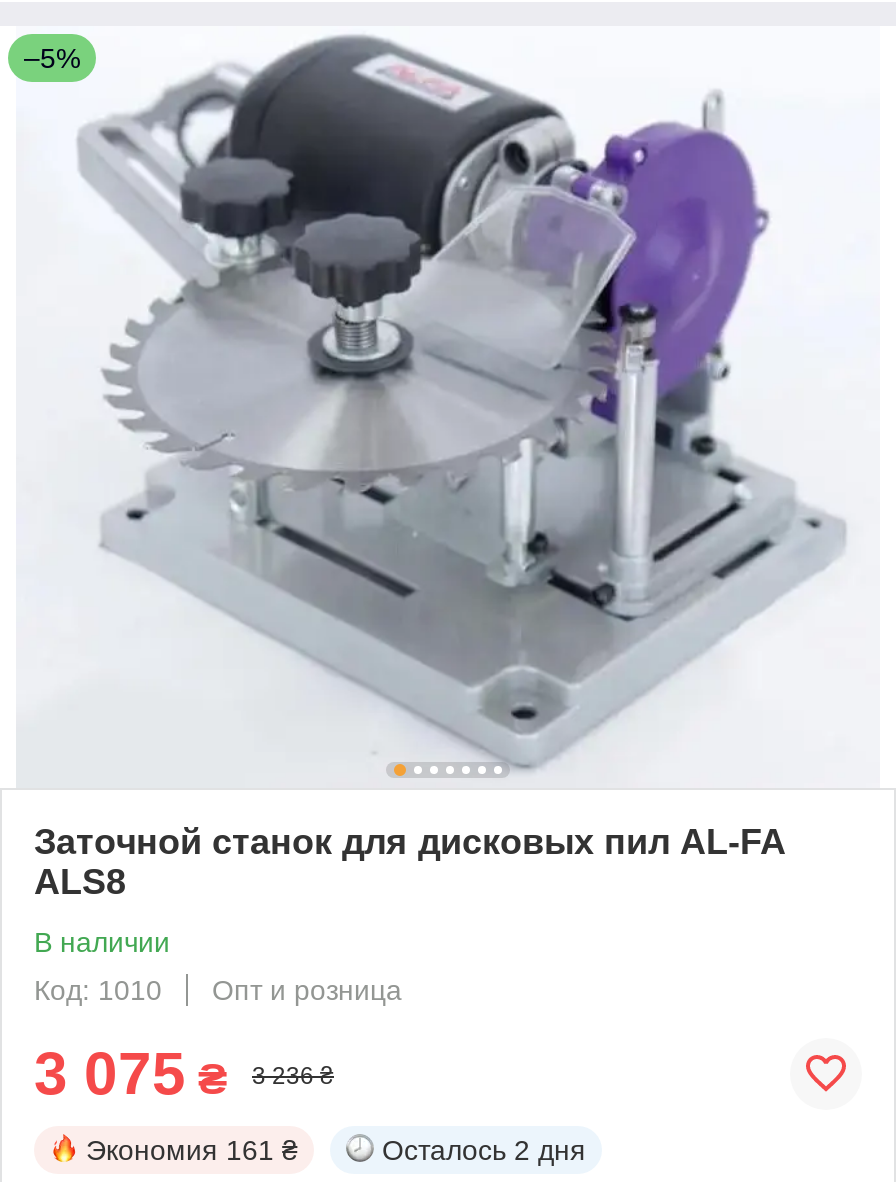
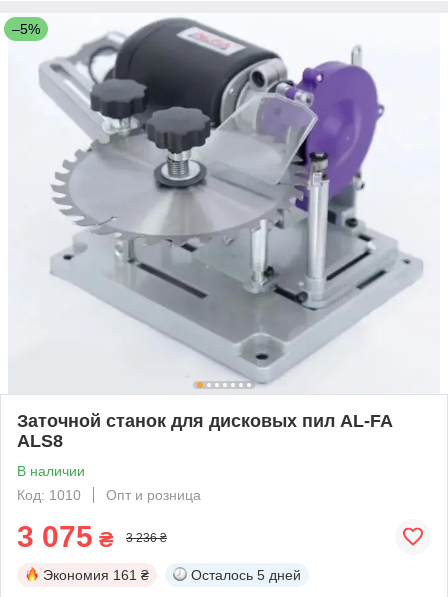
[382,1134,586,1166] Осталось 2 дня -> [191,567,301,583] Осталось 5 дней

